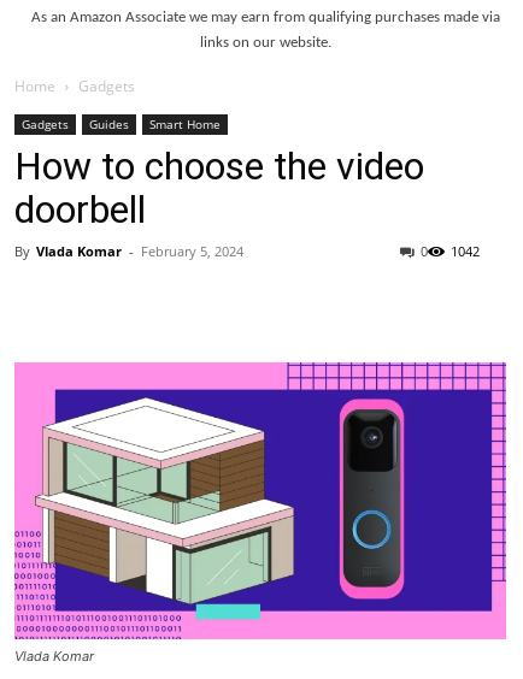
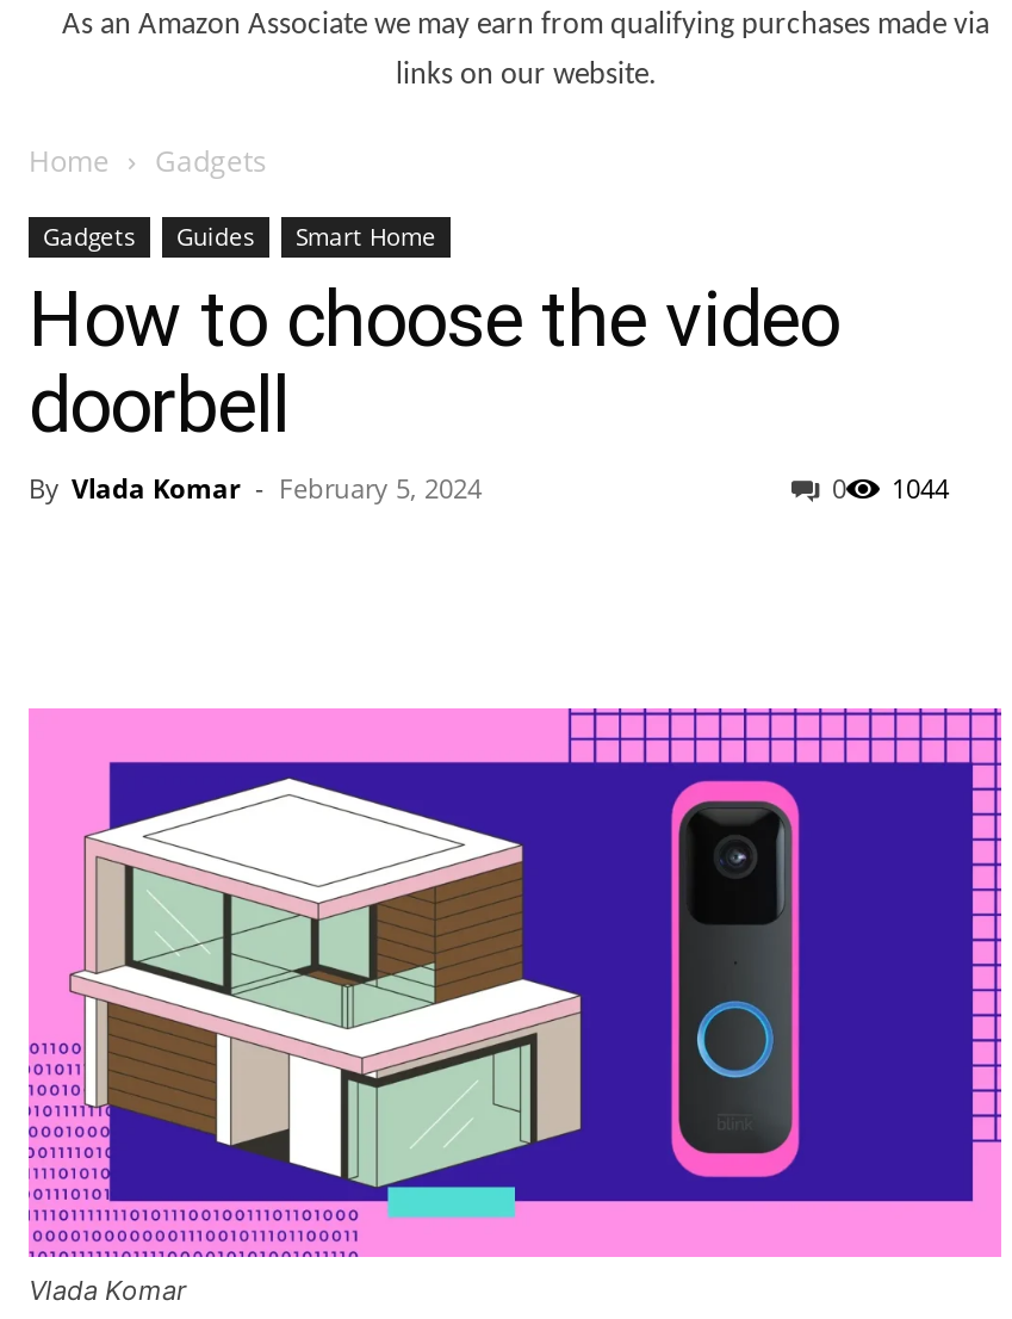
[421,242,480,260] 0 1042 -> [832,471,949,506] 0 1044

